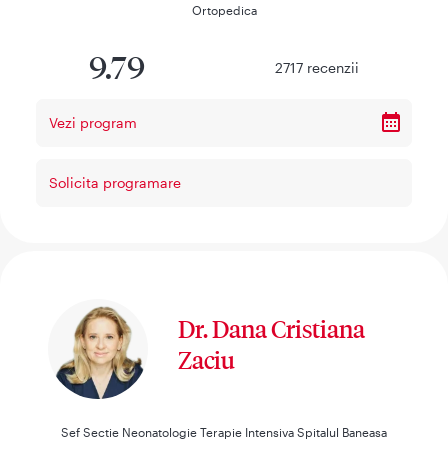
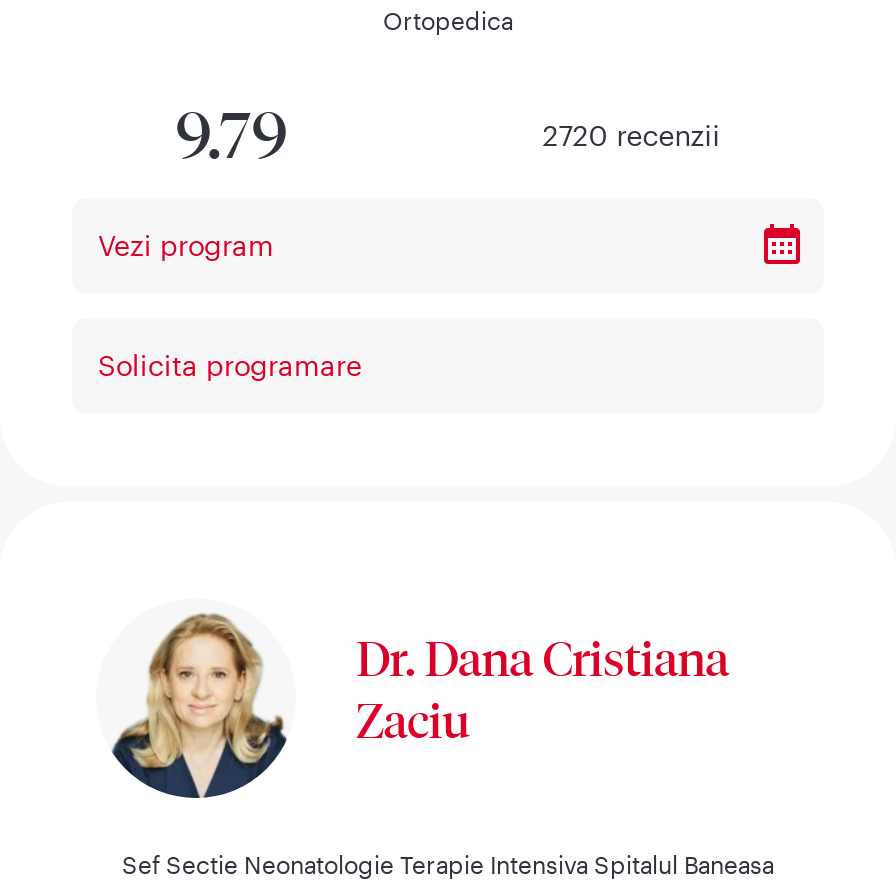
[275,59,359,76] 2717 recenzii -> [542,119,720,153] 2720 recenzii

